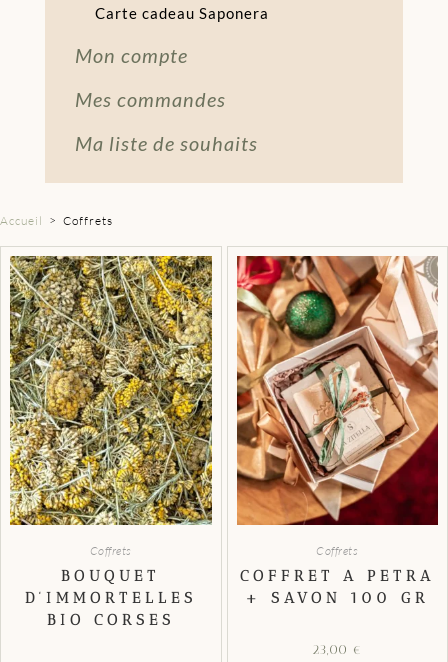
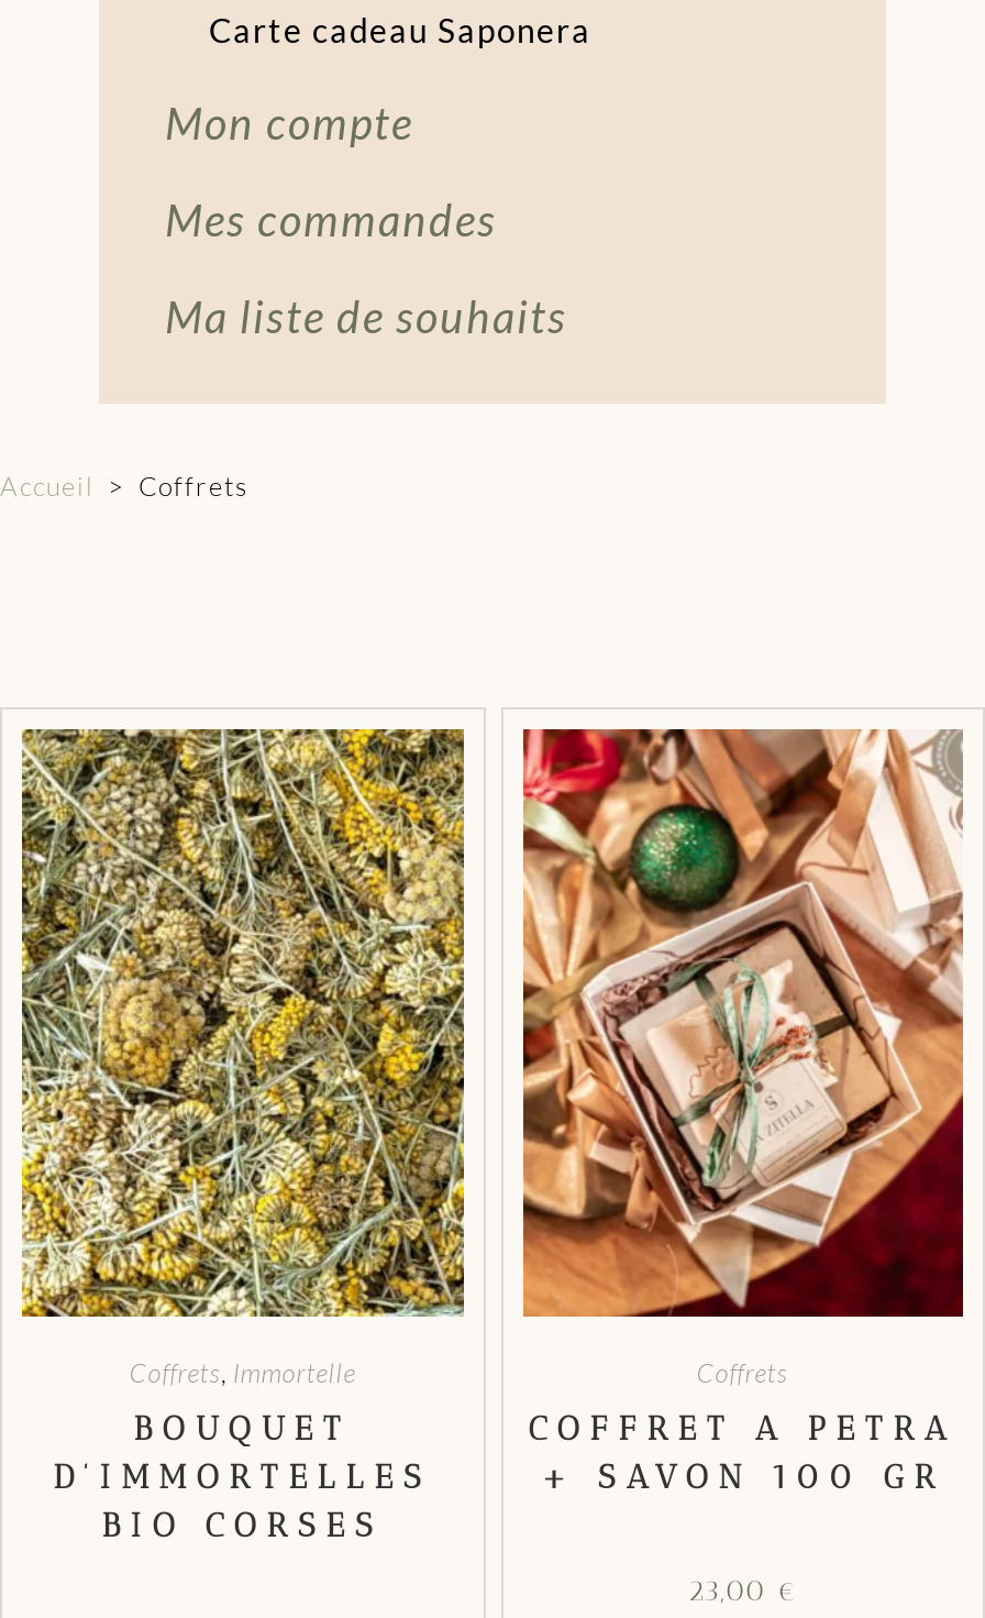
[90,543,132,558] Coffrets -> [129,1357,356,1390] Coffrets, Immortelle

